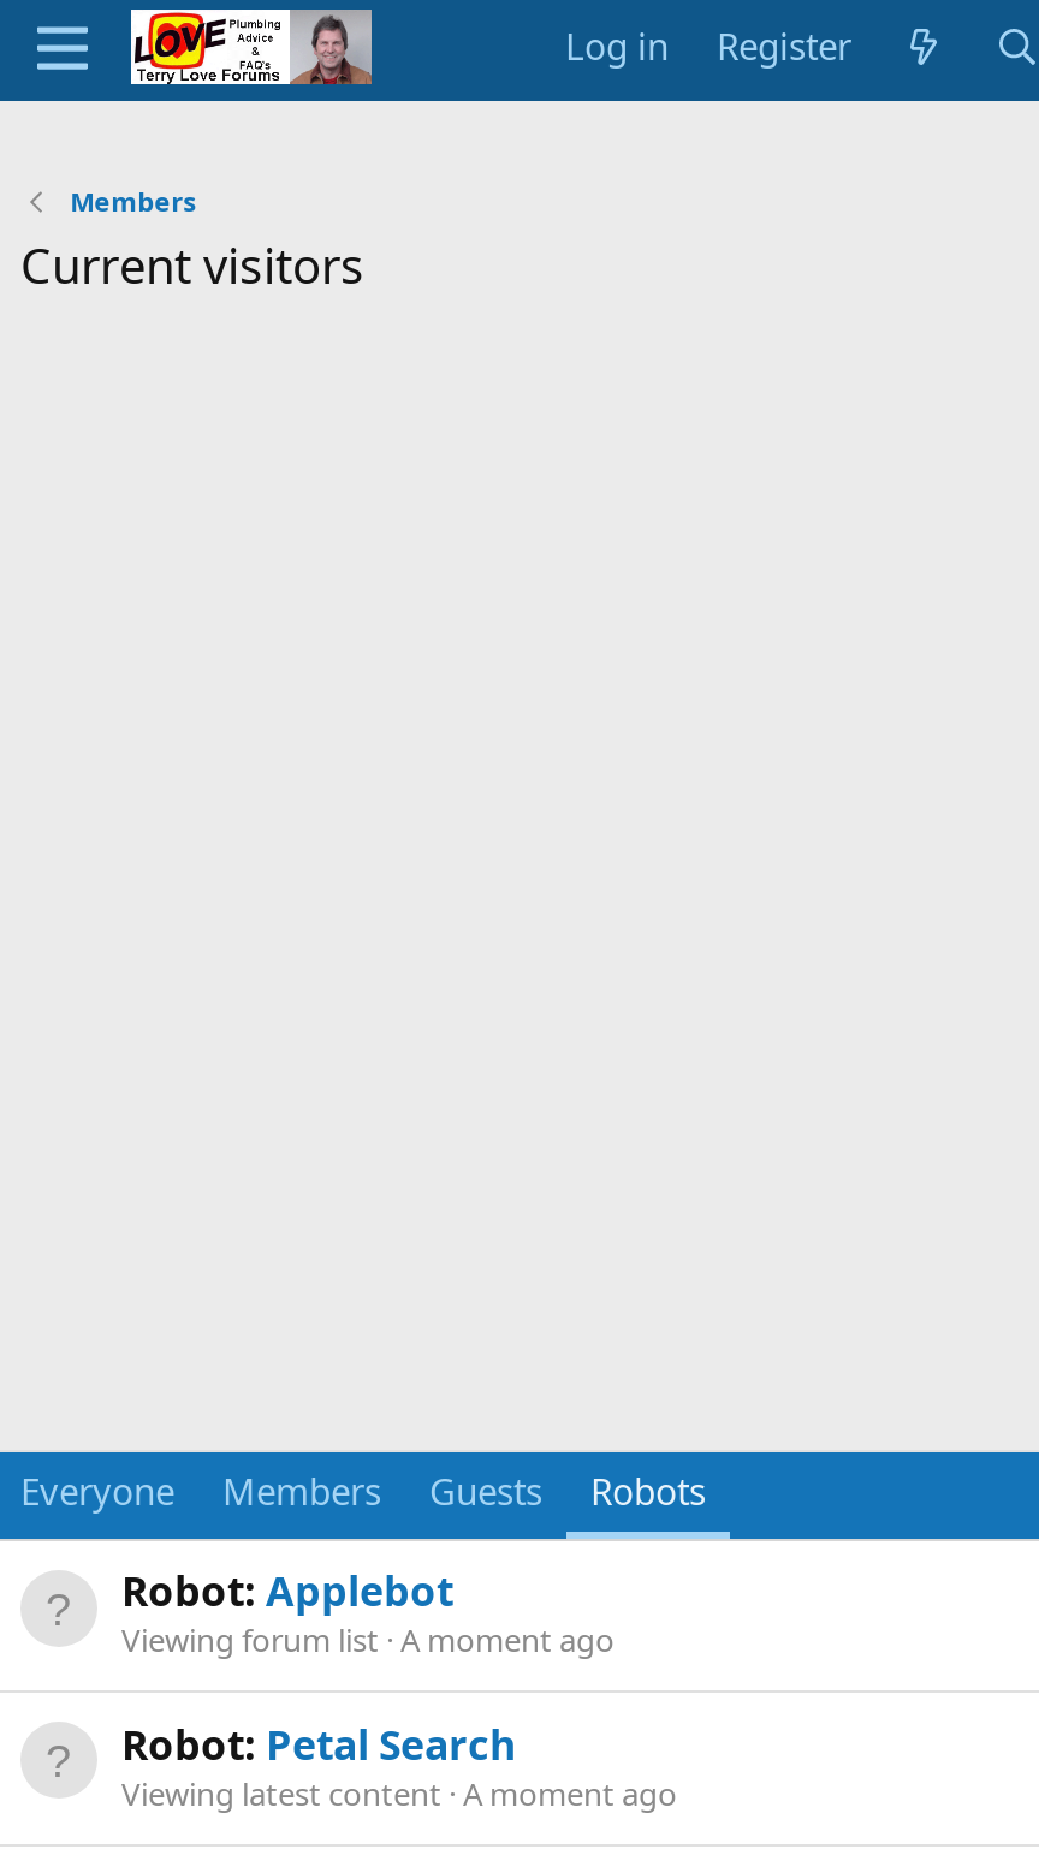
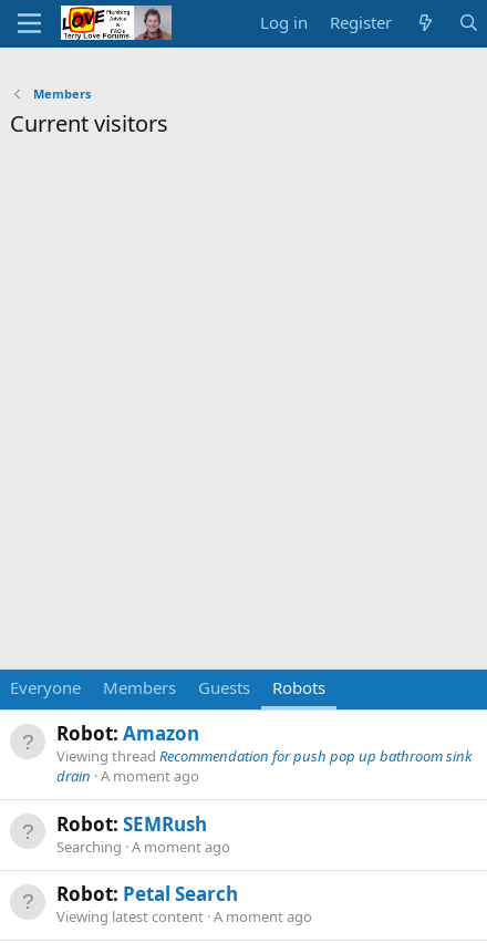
[121,1564,615,1662] Robot: Applebot | Viewing forum list A moment ago -> [56,721,472,856] Robot: Amazon | Viewing thread Recommendation for push pop up bathroom sink | drain A moment ago | Robot: SEMRush | Searching A moment ago

